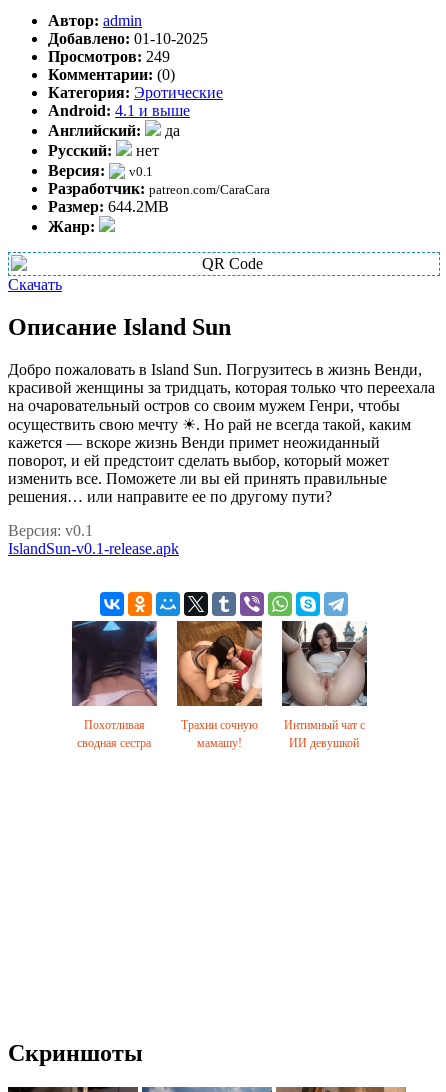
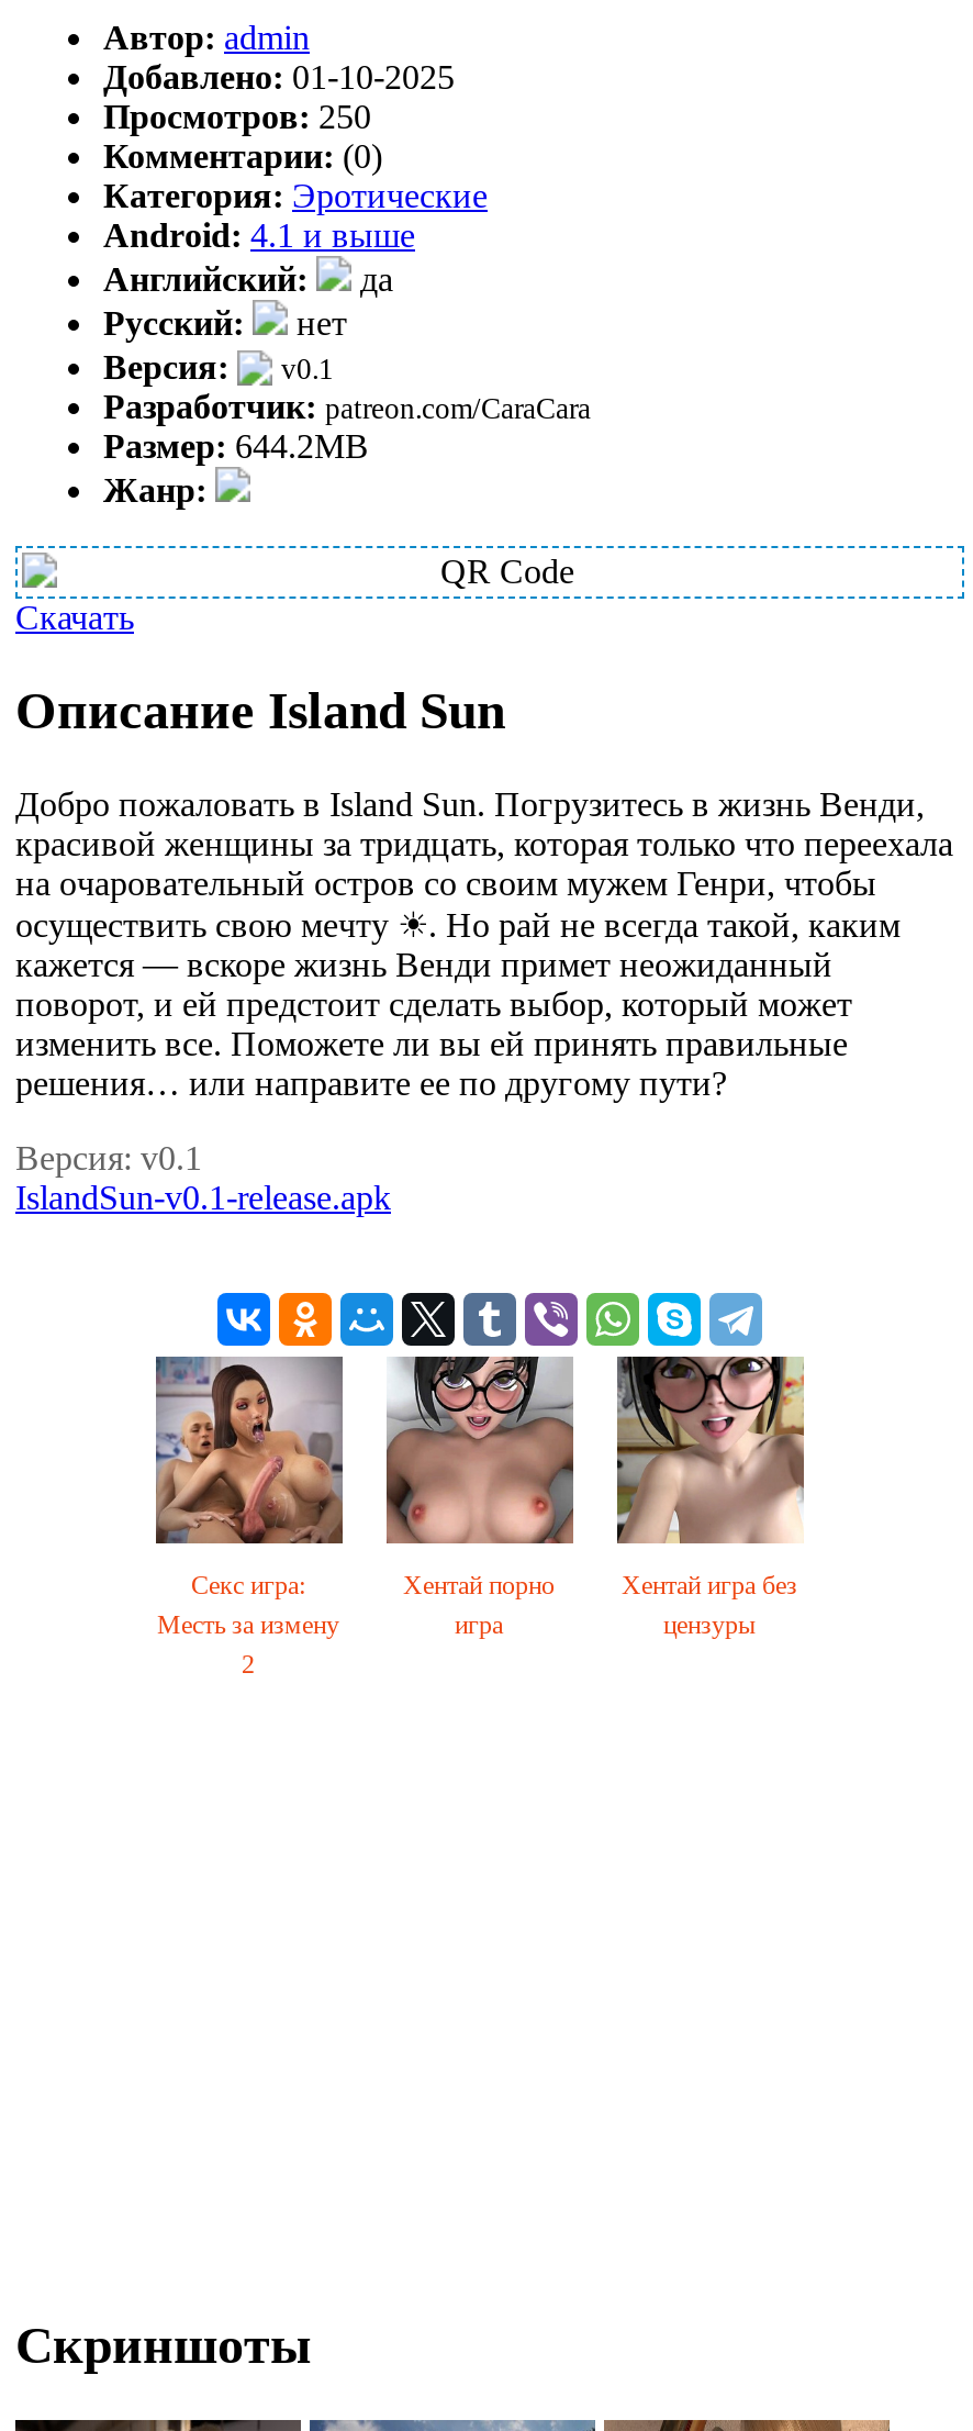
[48,48,170,65] Просмотров: 249 -> [103,98,371,135] Просмотров: 250
[71,620,158,750] [image] | Похотливая | сводная сестра -> [154,1357,345,1679] [image] | Секс игра: | Месть за измену | 2
[176,620,262,750] [image] | Трахни сочную | мамашу! -> [387,1354,575,1639] [image] | Хентай порно | игра
[281,621,368,750] [image] | Интимный чат с | ИИ девушкой -> [615,1354,806,1639] [image] | Хентай игра без | цензуры

